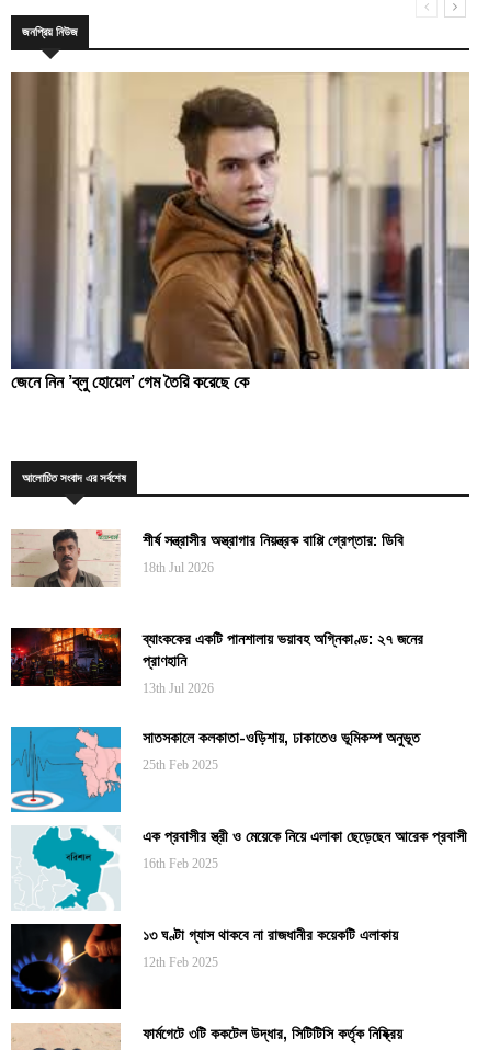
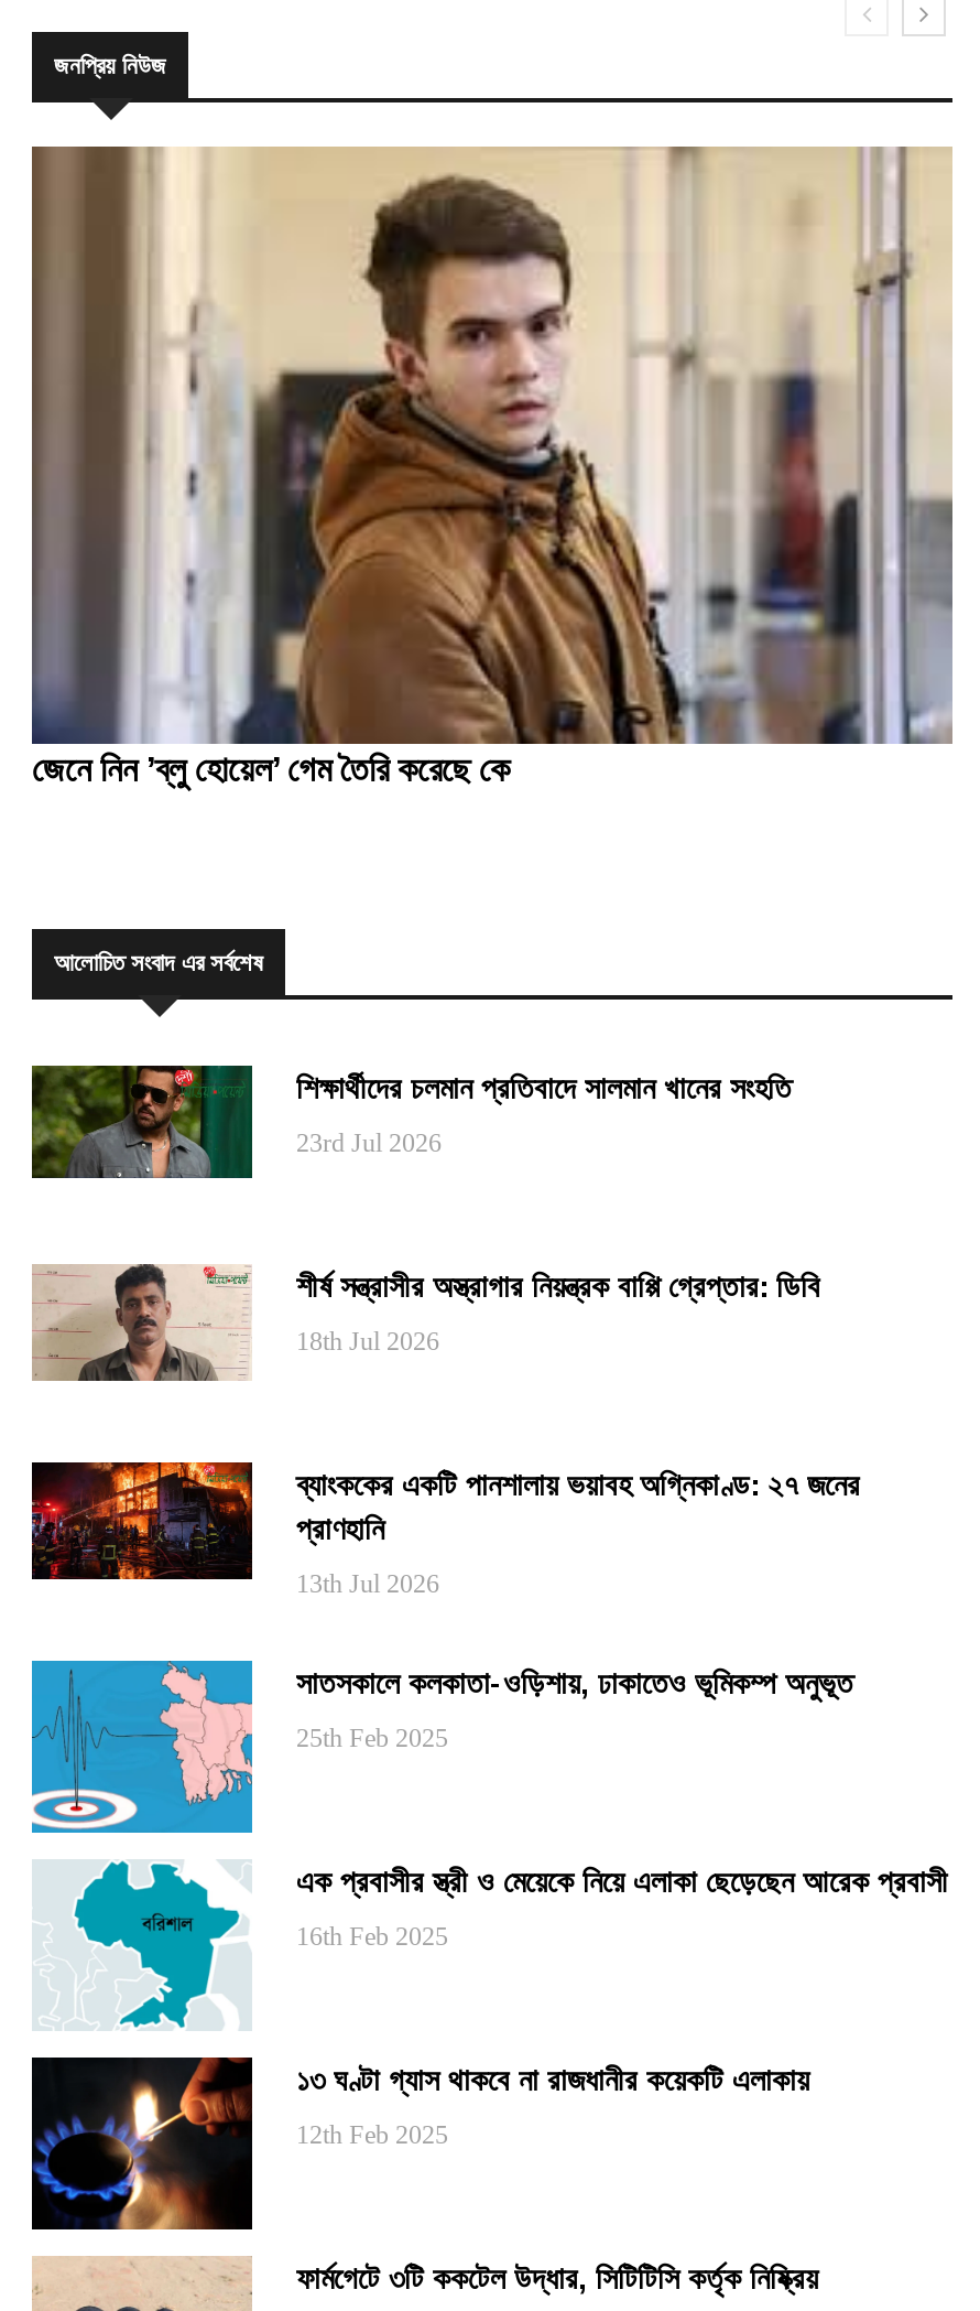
none -> [30,1063,792,1183] [image] | শিক্ষার্থীদের চলমান প্রতিবাদে সালমান খানের সংহতি | 23rd Jul 2026

